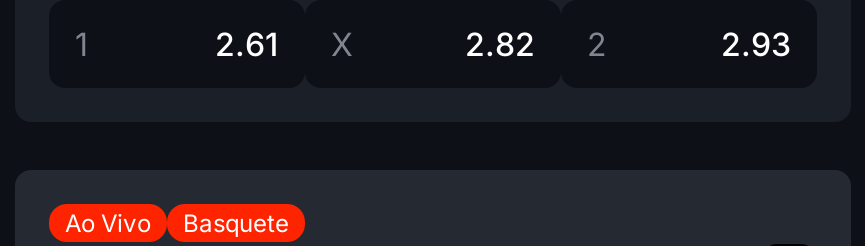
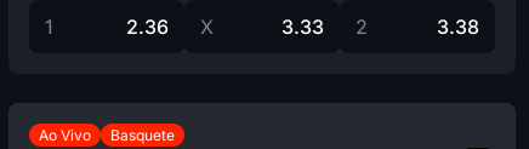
[215,24,353,64] 2.61 X -> [126,15,214,39] 2.36 X
[465,24,607,64] 2.82 2 -> [281,15,368,39] 3.33 2
[721,24,791,64] 2.93 -> [437,15,479,39] 3.38

